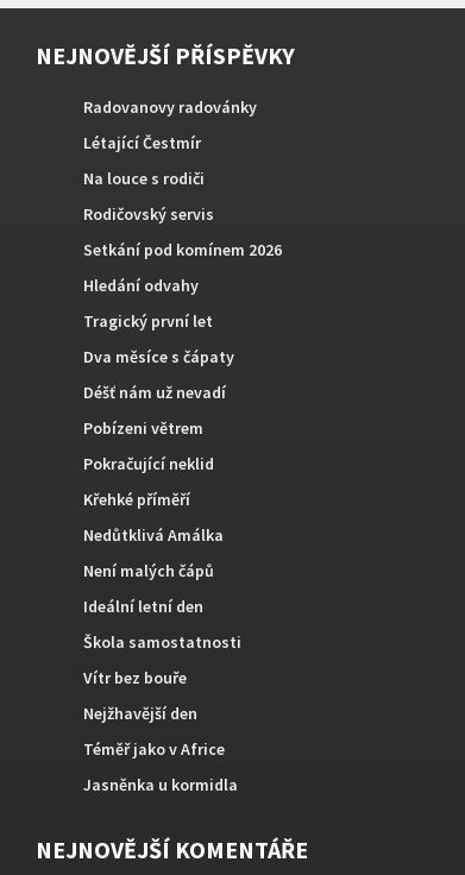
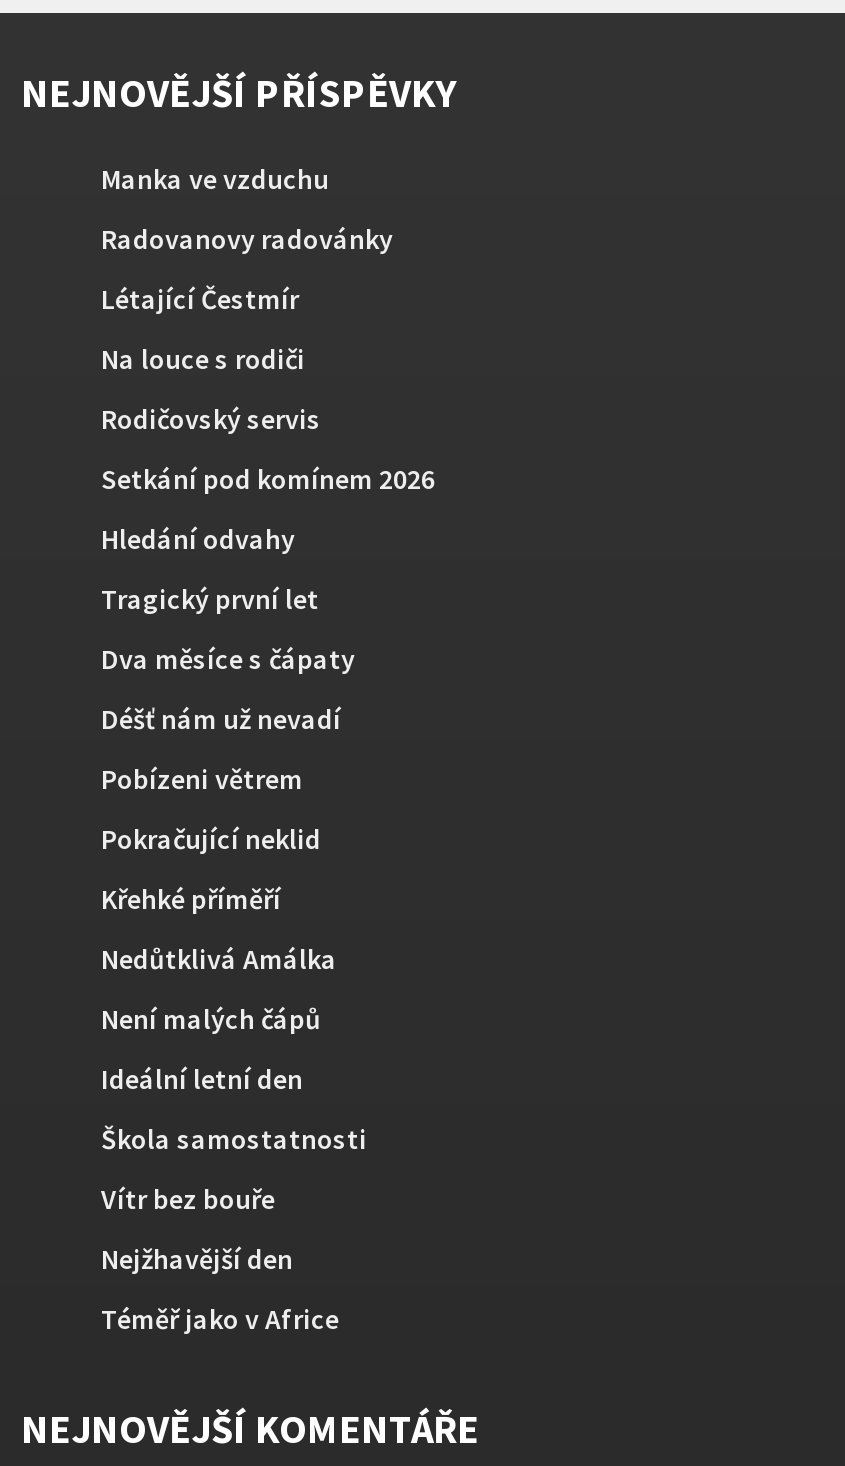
none -> [101,160,329,196] Manka ve vzduchu
moved [83,96,282,759] -> [101,220,435,1336]: Radovanovy radovánky | Létající Čestmír | Na louce s rodiči | ... | Nejžhavější den | Téměř jako v Africe
[83,773,238,795] Jasněnka u kormidla -> none

